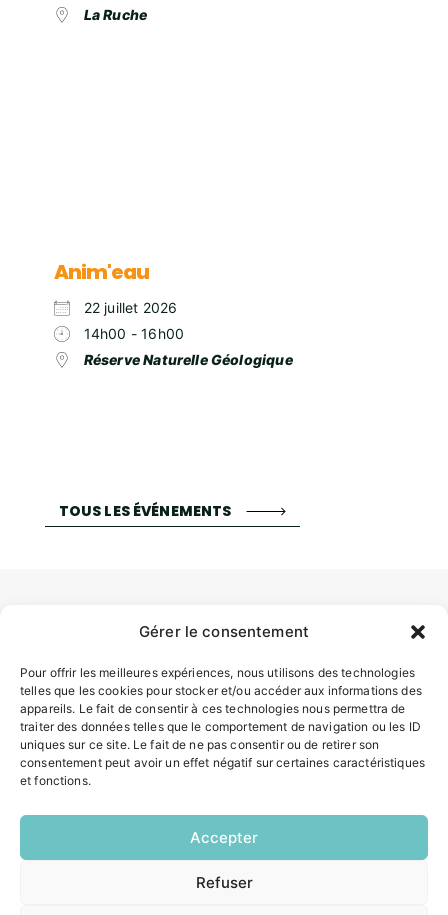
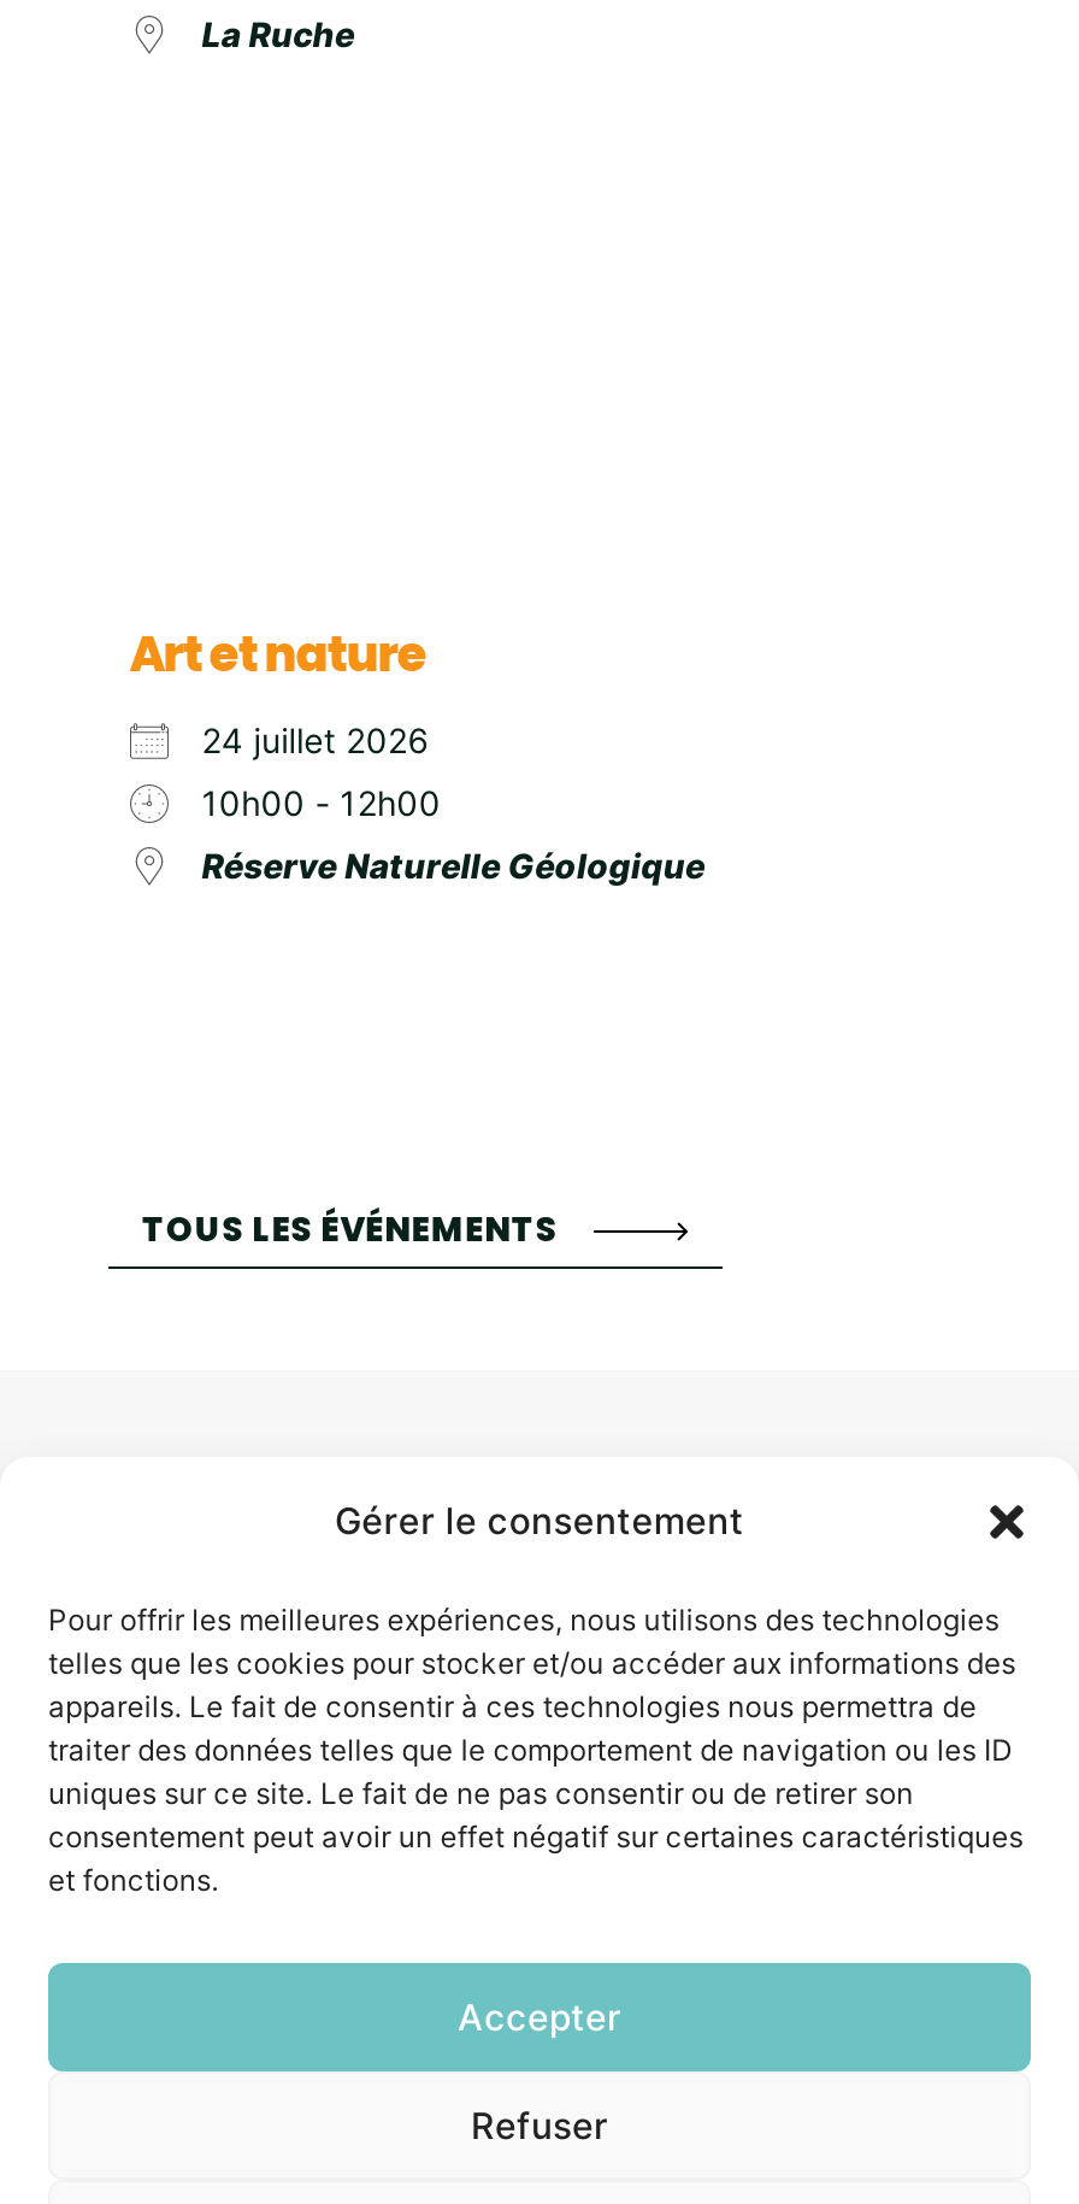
[54,257,149,285] Anim'eau -> [130,619,426,687] Art et nature
[84,298,177,315] 22 juillet 2026 -> [202,718,430,759] 24 juillet 2026
[84,324,184,341] 14h00 - 16h00 -> [202,781,441,822] 10h00 - 12h00

